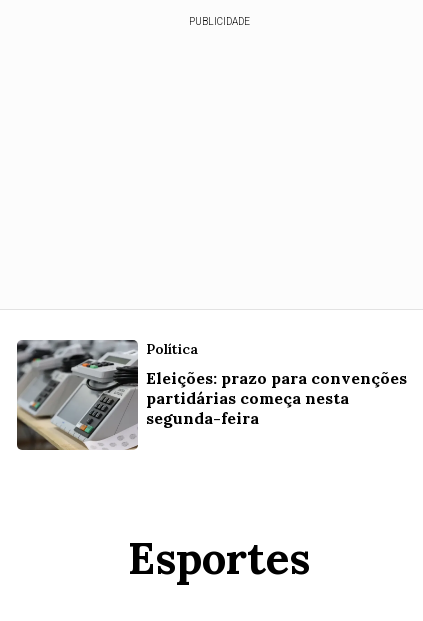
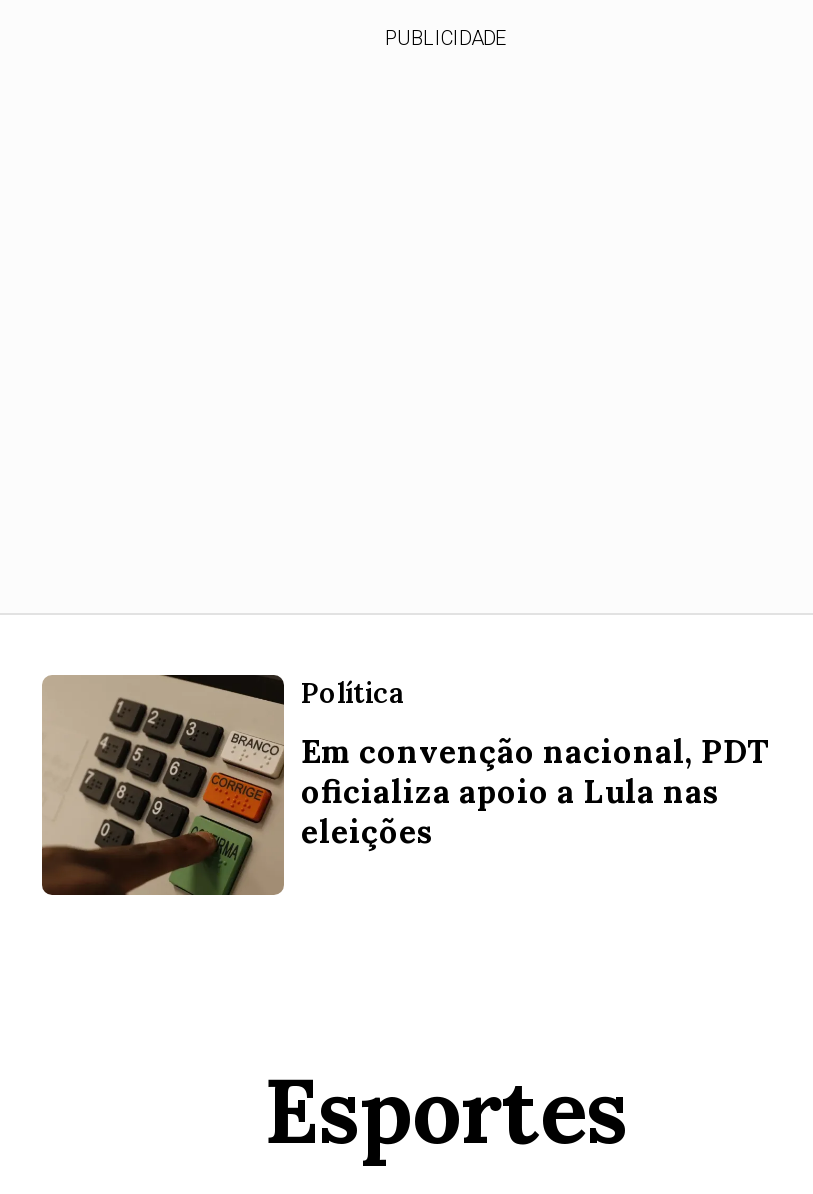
[16,339,407,450] [image] | Eleições: prazo para convenções | partidárias começa nesta | segunda-feira -> [42,673,771,897] [image] | Em convenção nacional, PDT | oficializa apoio a Lula nas | eleições

